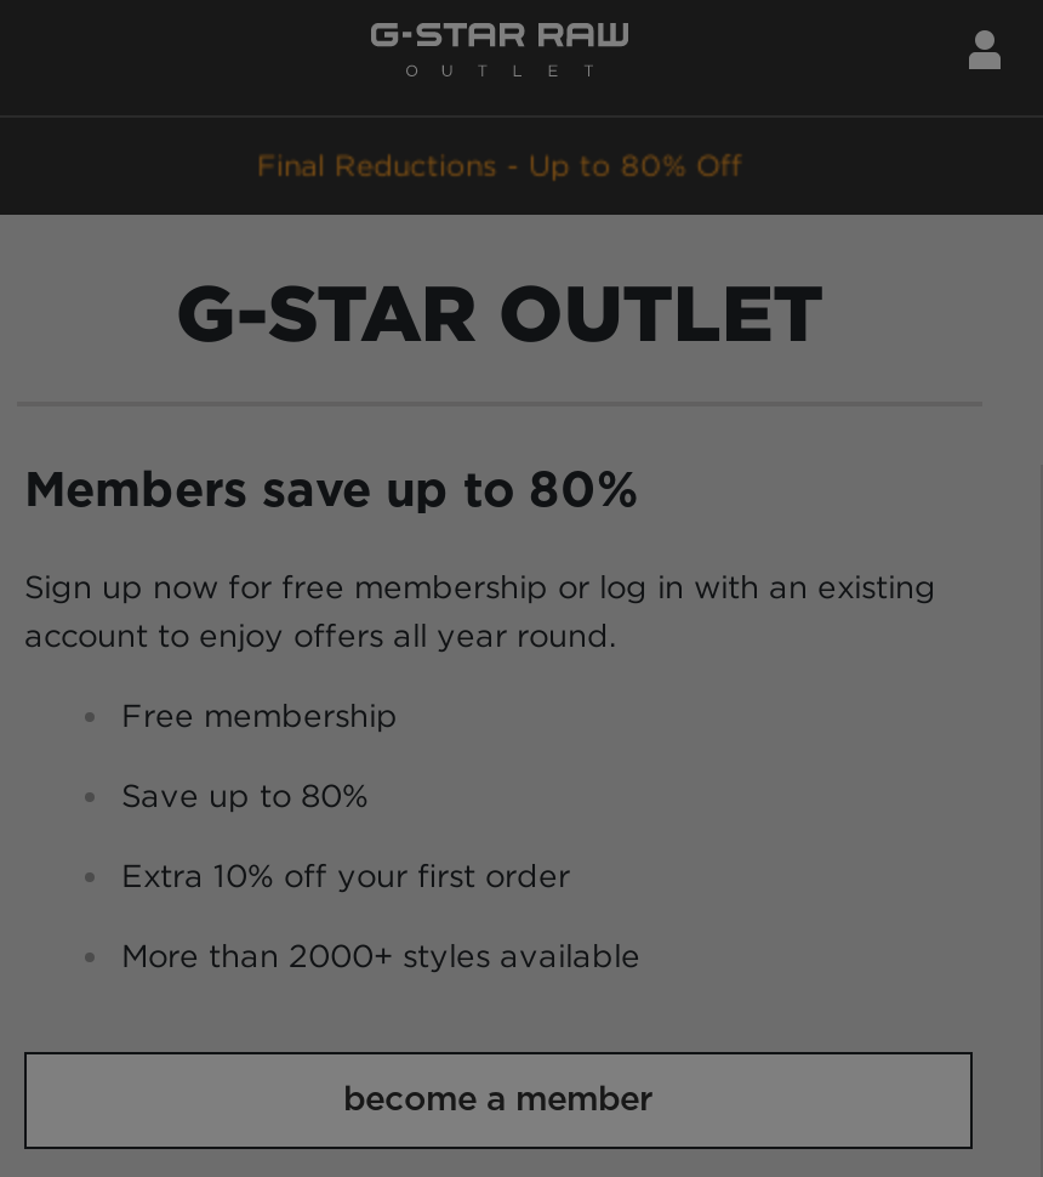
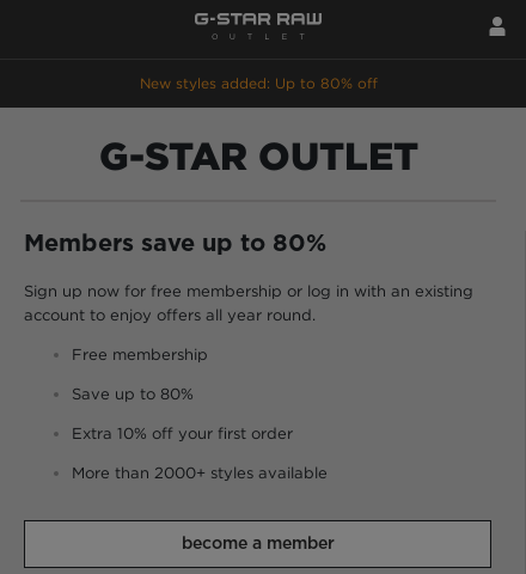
[257,147,742,183] Final Reductions - Up to 80% Off -> [139,74,377,92] New styles added: Up to 80% off

